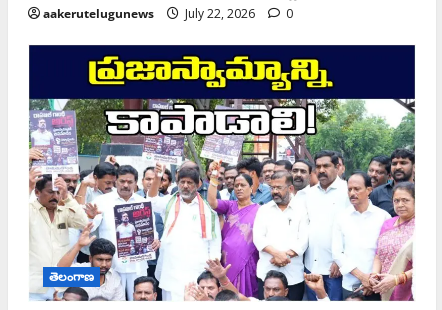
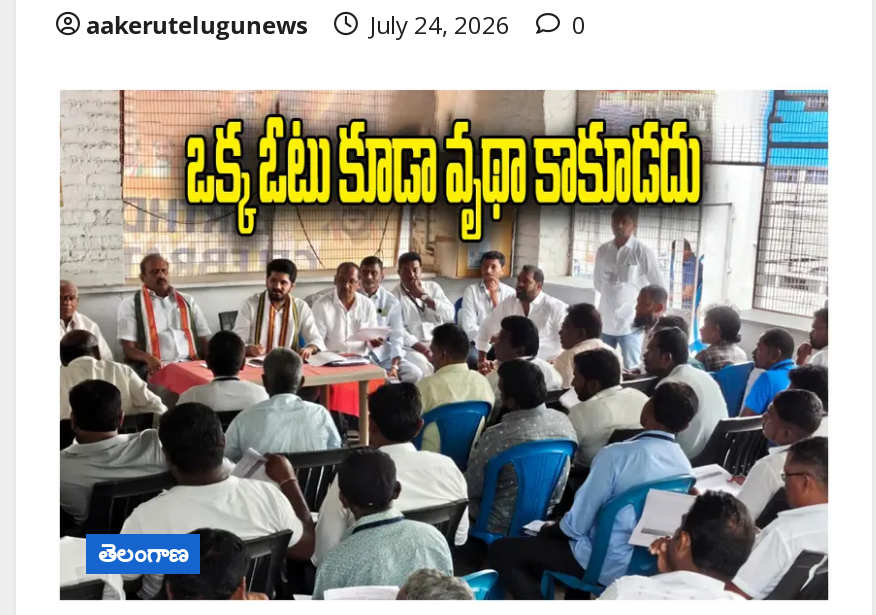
[43,4,293,21] aakerutelugunews July 22, 2026 0 -> [86,9,586,43] aakerutelugunews July 24, 2026 0
[28,44,416,302] [image] -> [58,88,830,602] [image]

